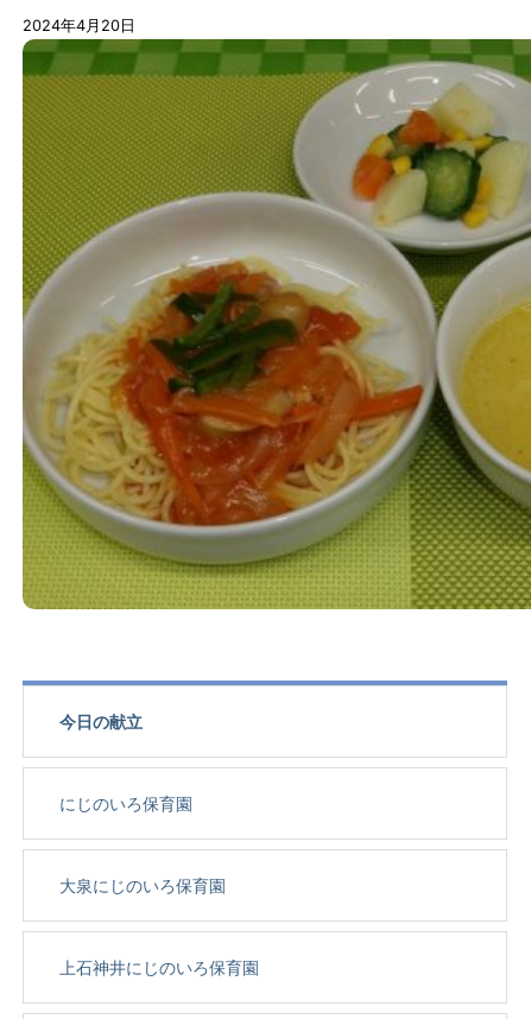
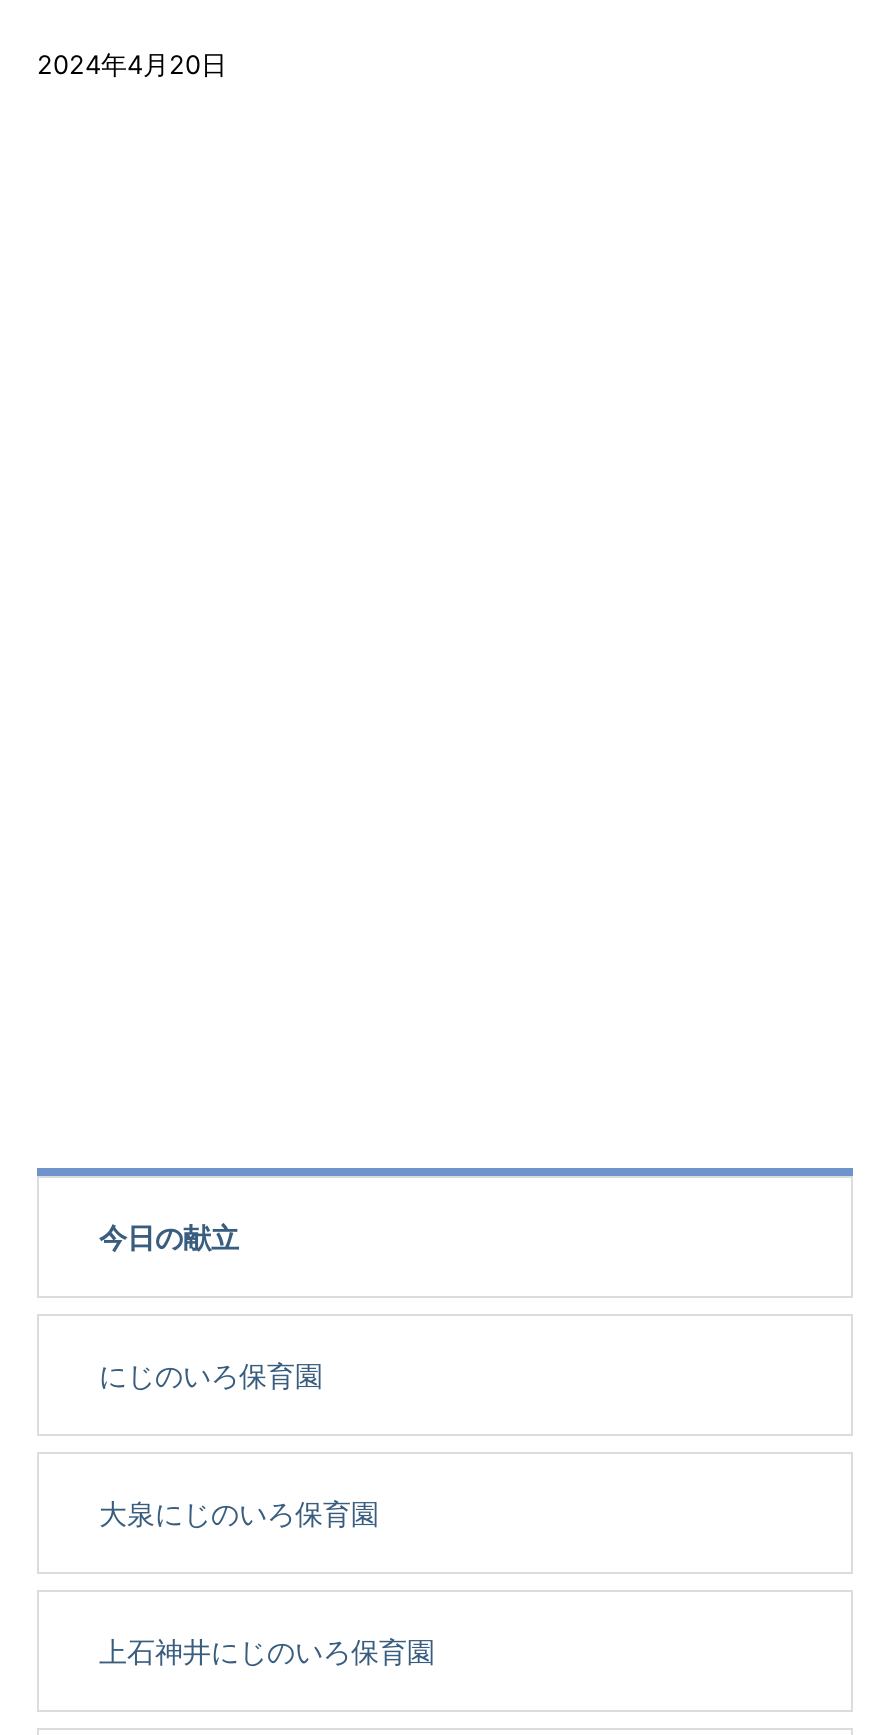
[21,38,527,610] [image] -> none

